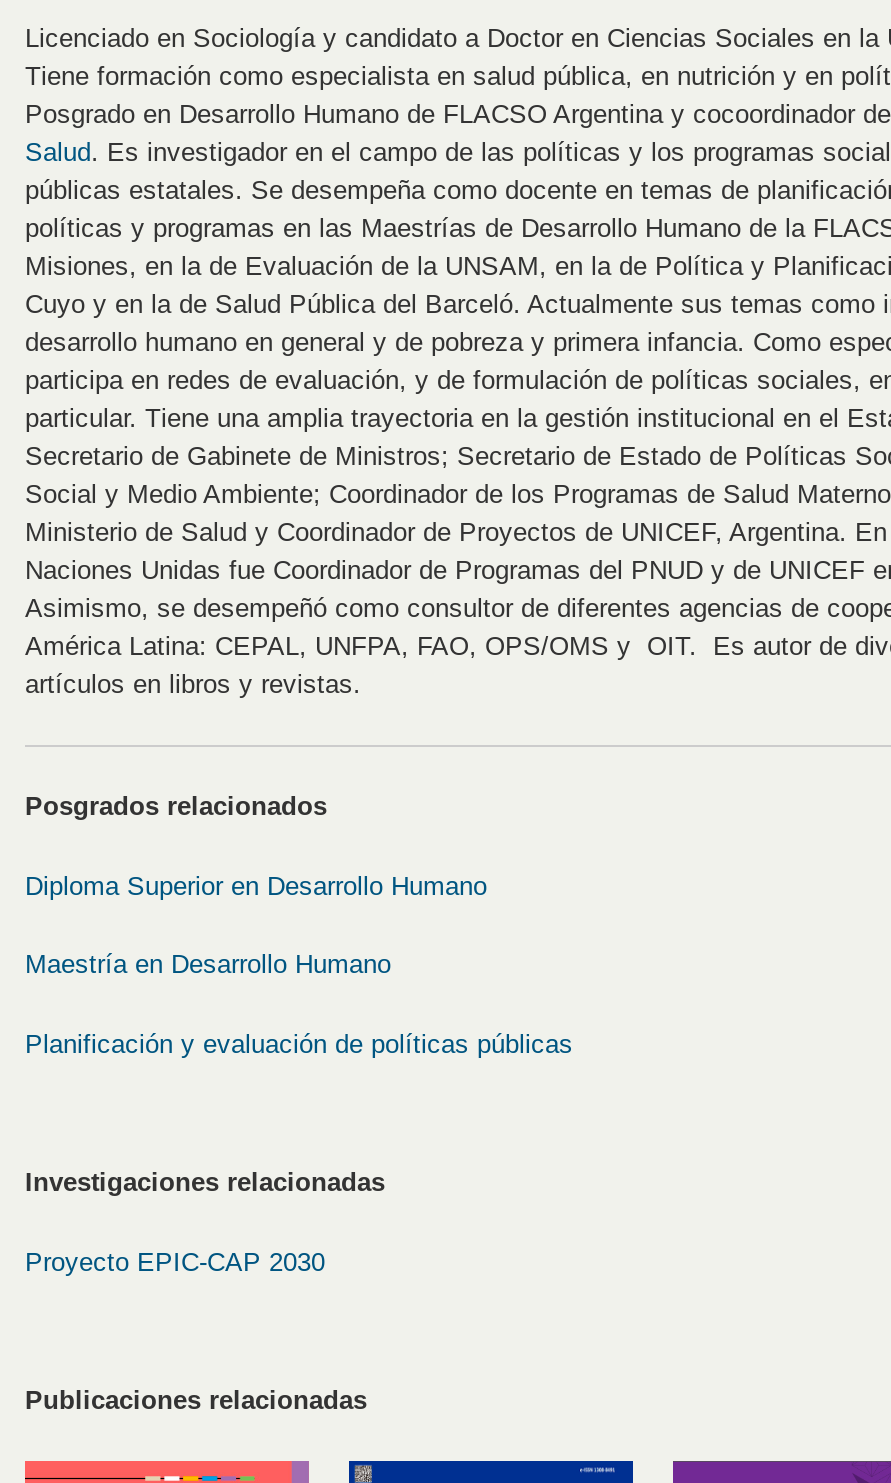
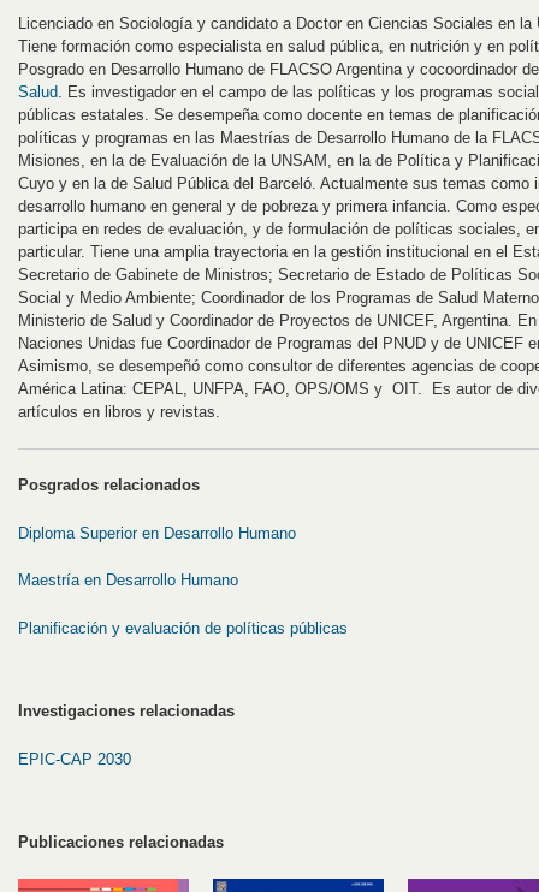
[25,1247,325,1277] Proyecto EPIC-CAP 2030 -> [18,750,131,768] EPIC-CAP 2030

